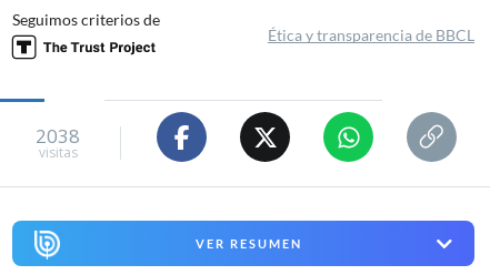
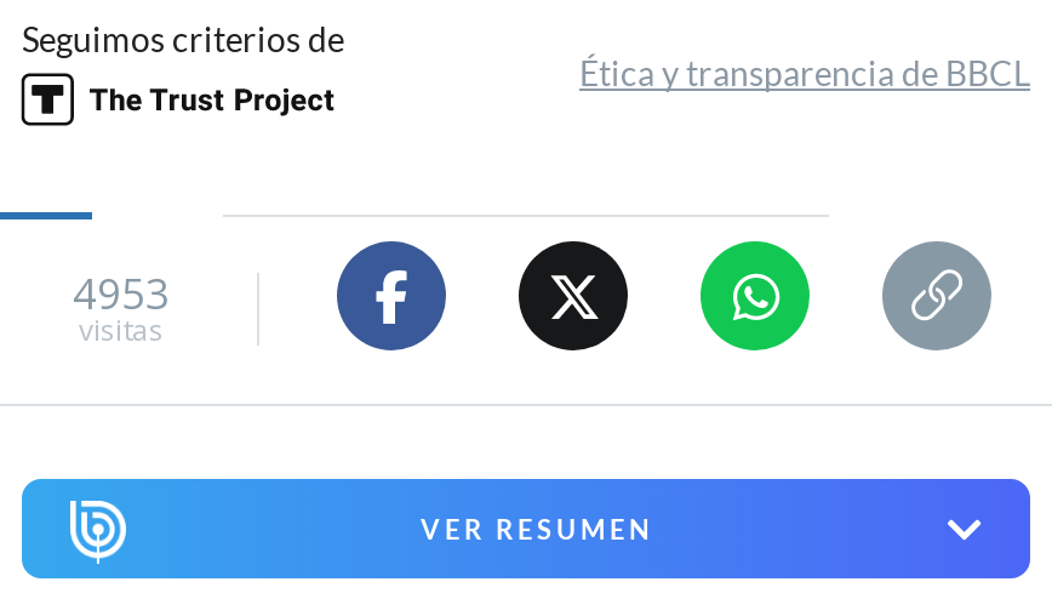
[36,123,80,149] 2038 -> [73,266,170,321] 4953

